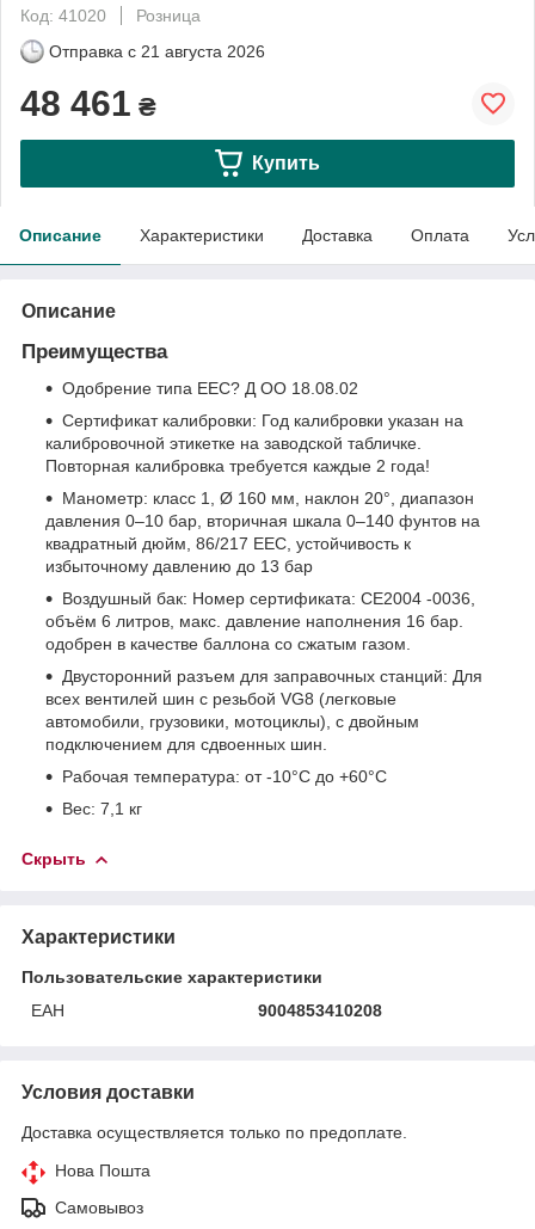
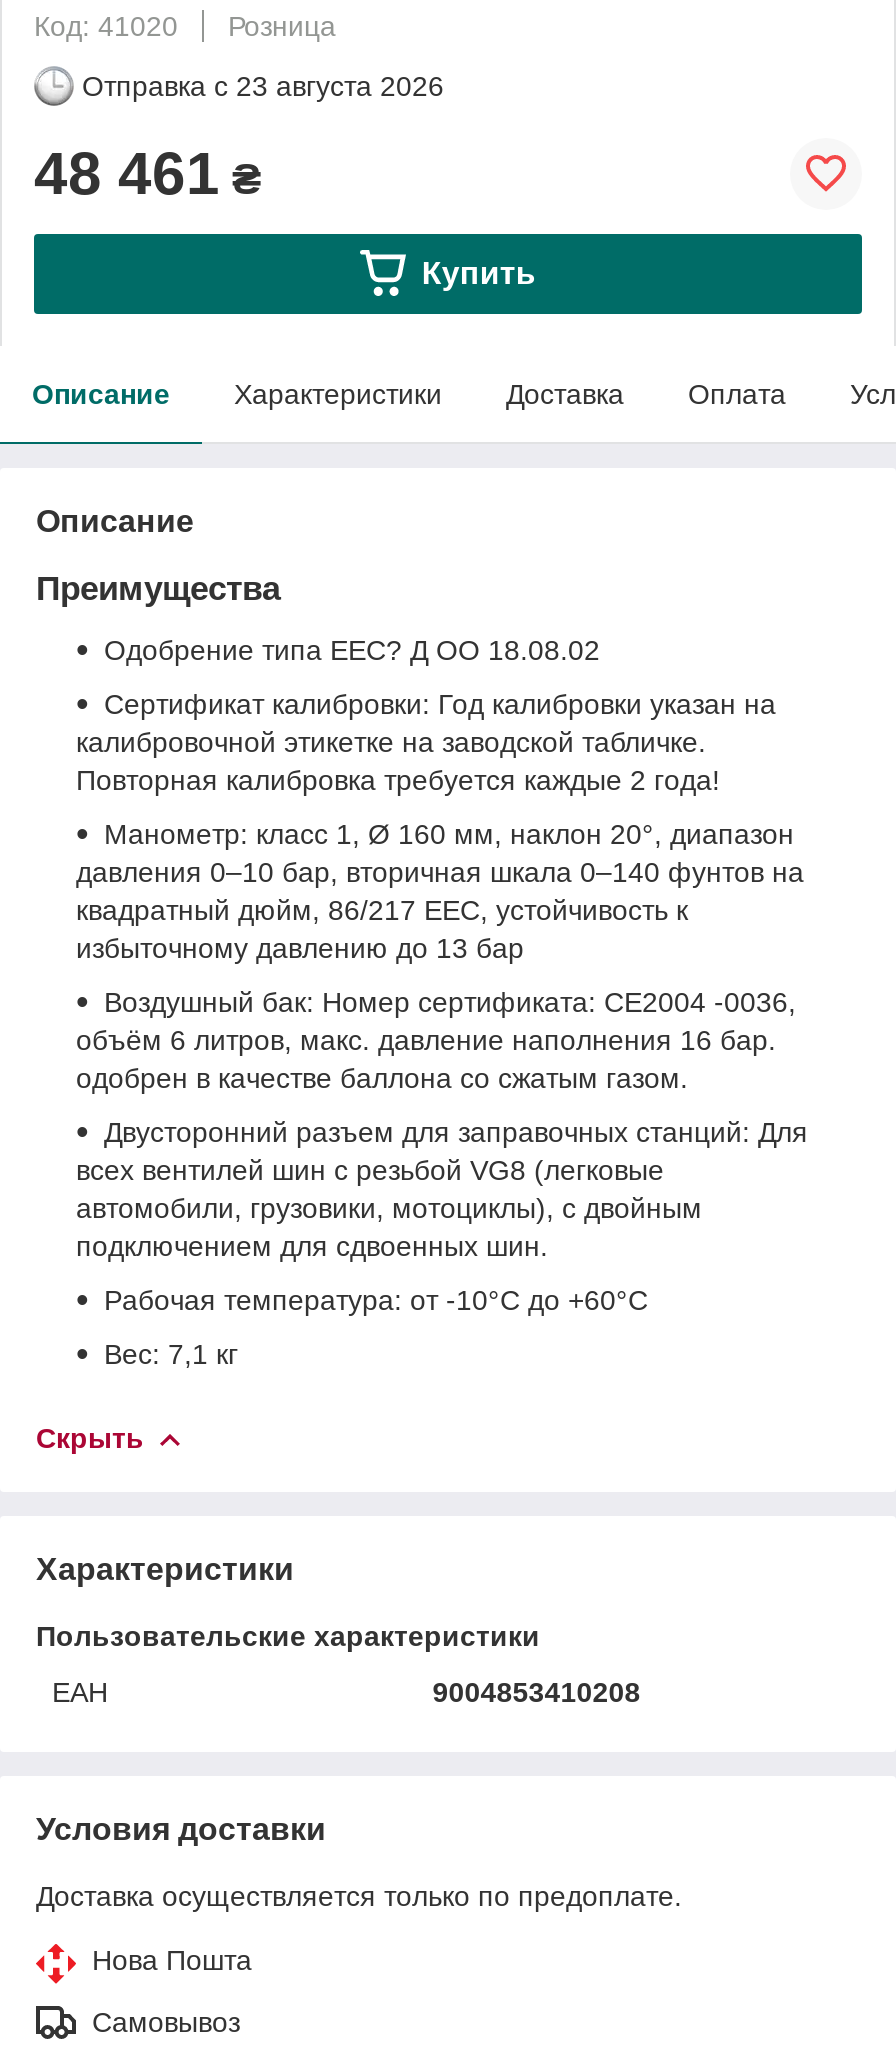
[49,42,265,61] Отправка с 21 августа 2026 -> [82,70,444,102] Отправка с 23 августа 2026

